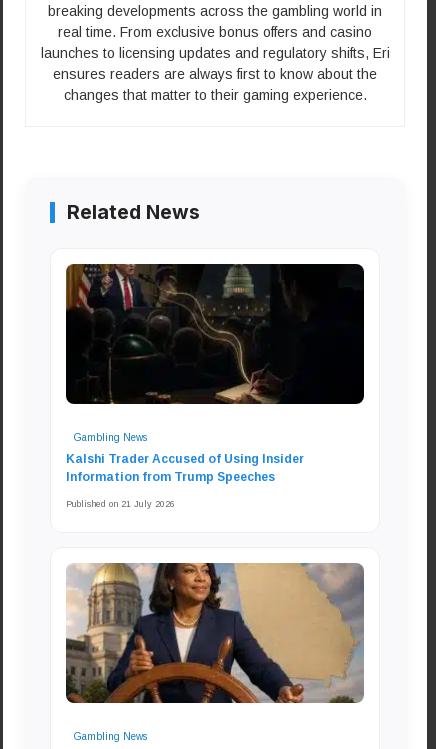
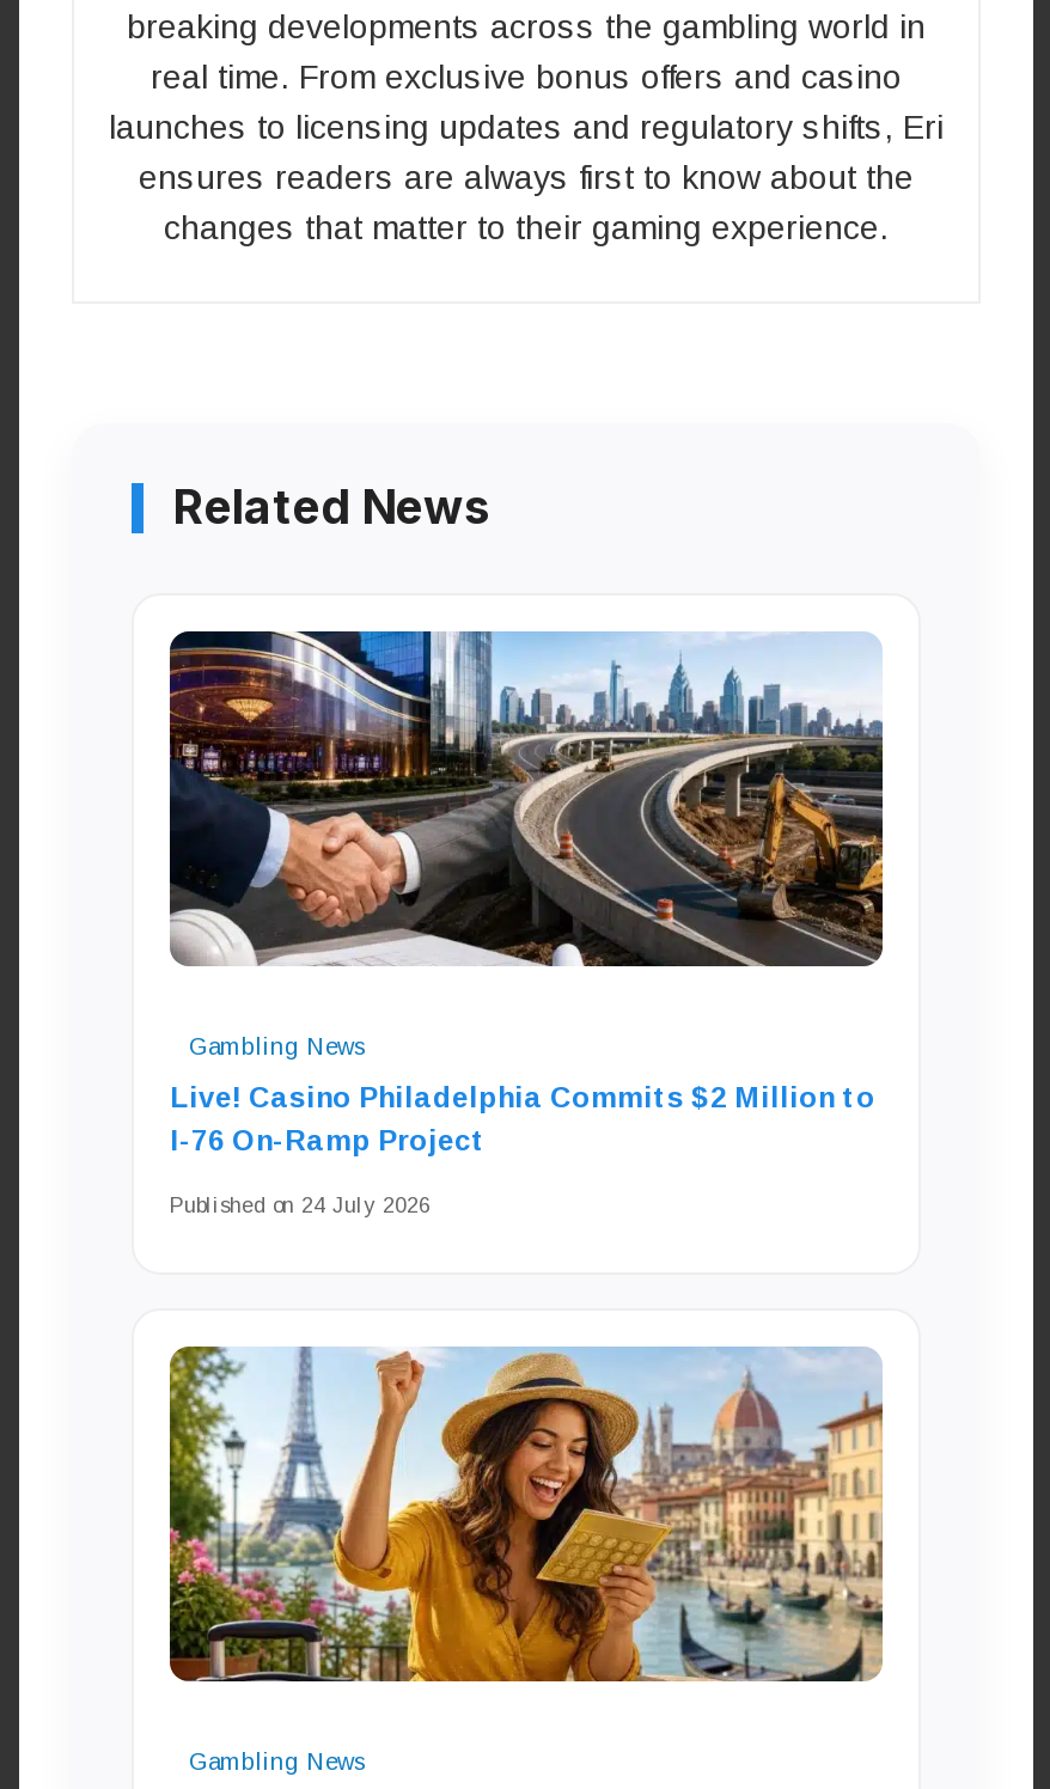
[65,263,365,405] [image] -> [170,629,885,969] [image]
[66,452,304,484] Kalshi Trader Accused of Using Insider | Information from Trump Speeches -> [170,1082,875,1158] Live! Casino Philadelphia Commits $2 Million to | I-76 On-Ramp Project
[66,499,175,509] Published on 21 July 2026 -> [170,1194,431,1218] Published on 24 July 2026
[65,562,365,704] [image] -> [167,1344,885,1684] [image]

